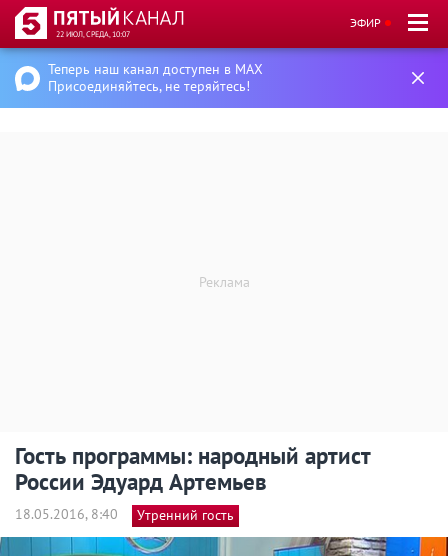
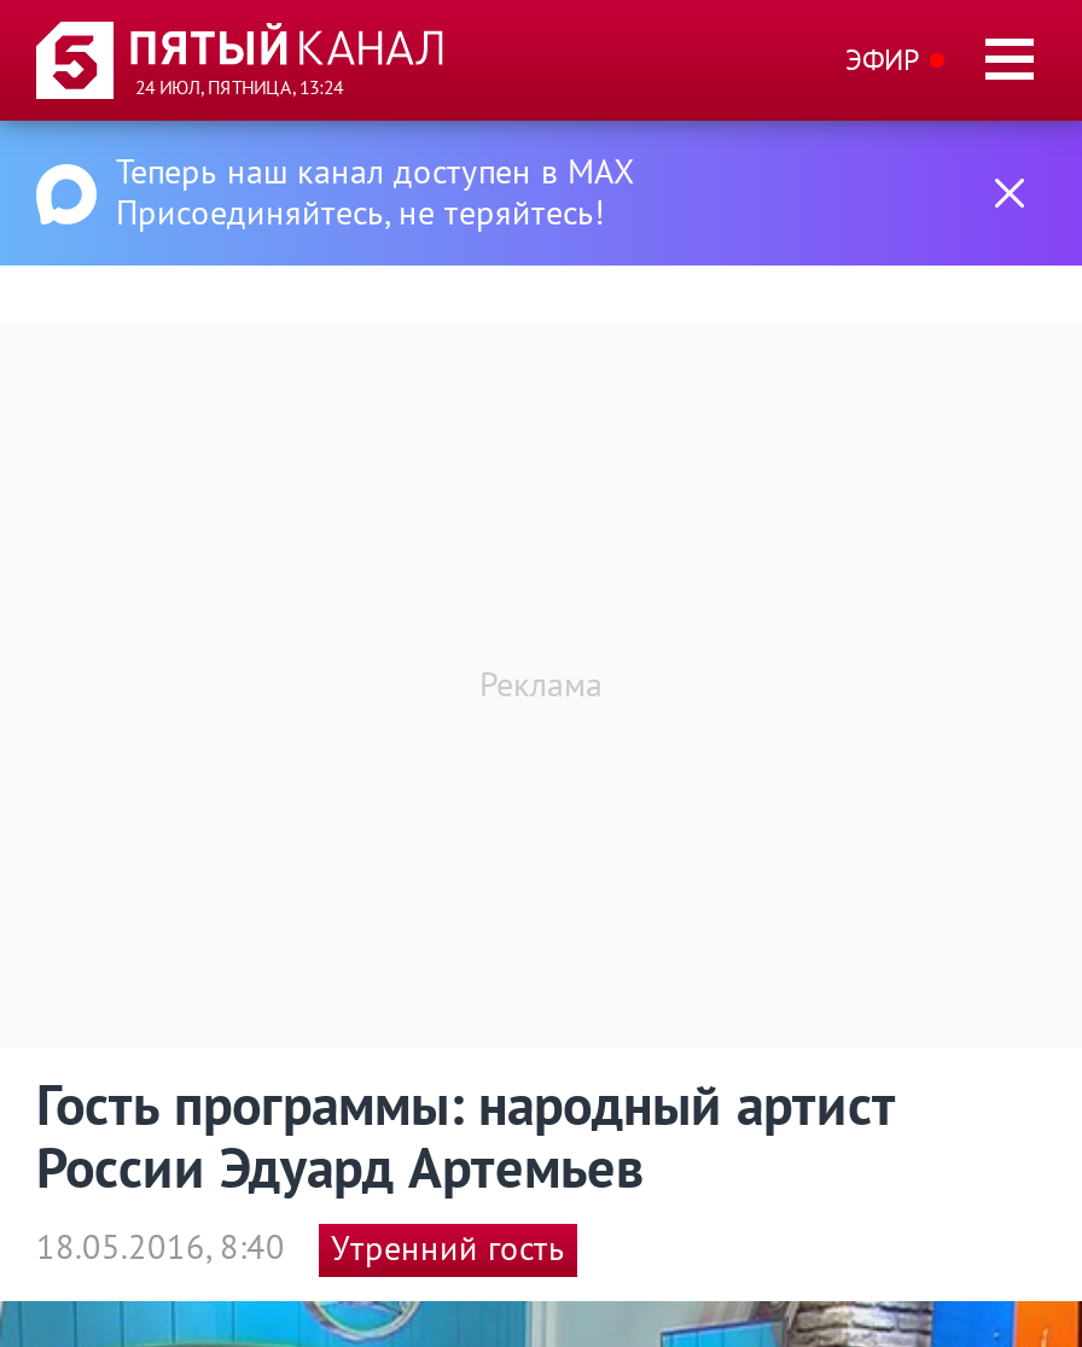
[56,29,130,39] 22 ИЮЛ, СРЕДА, 10:07 -> [135,75,343,99] 24 ИЮЛ, ПЯТНИЦА, 13:24

